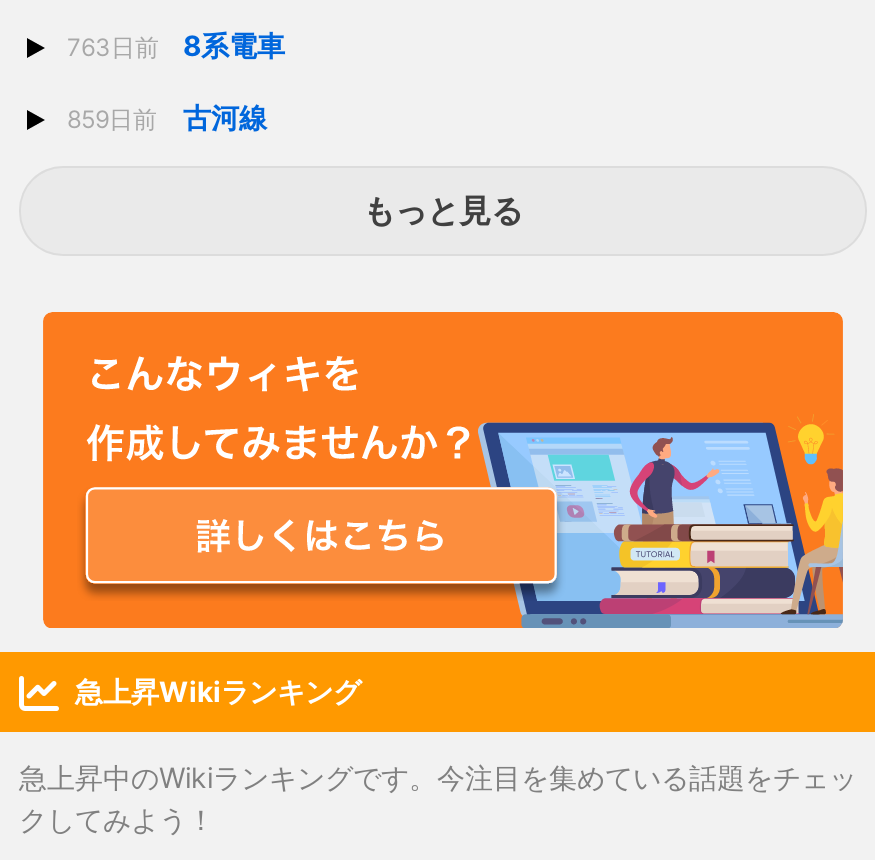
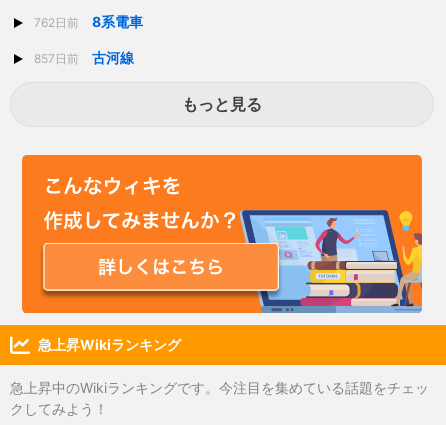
[67,27,285,61] 763日前 8系電車 -> [34,12,143,29] 762日前 8系電車
[67,99,267,133] 859日前 古河線 -> [34,49,134,66] 857日前 古河線

